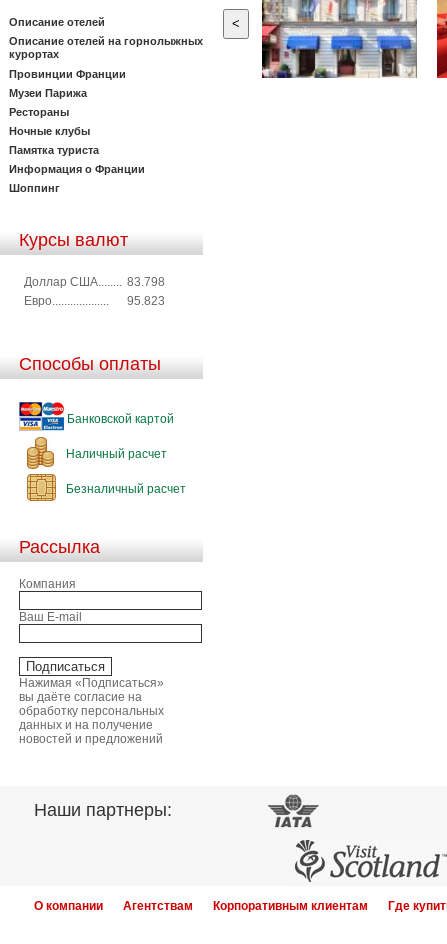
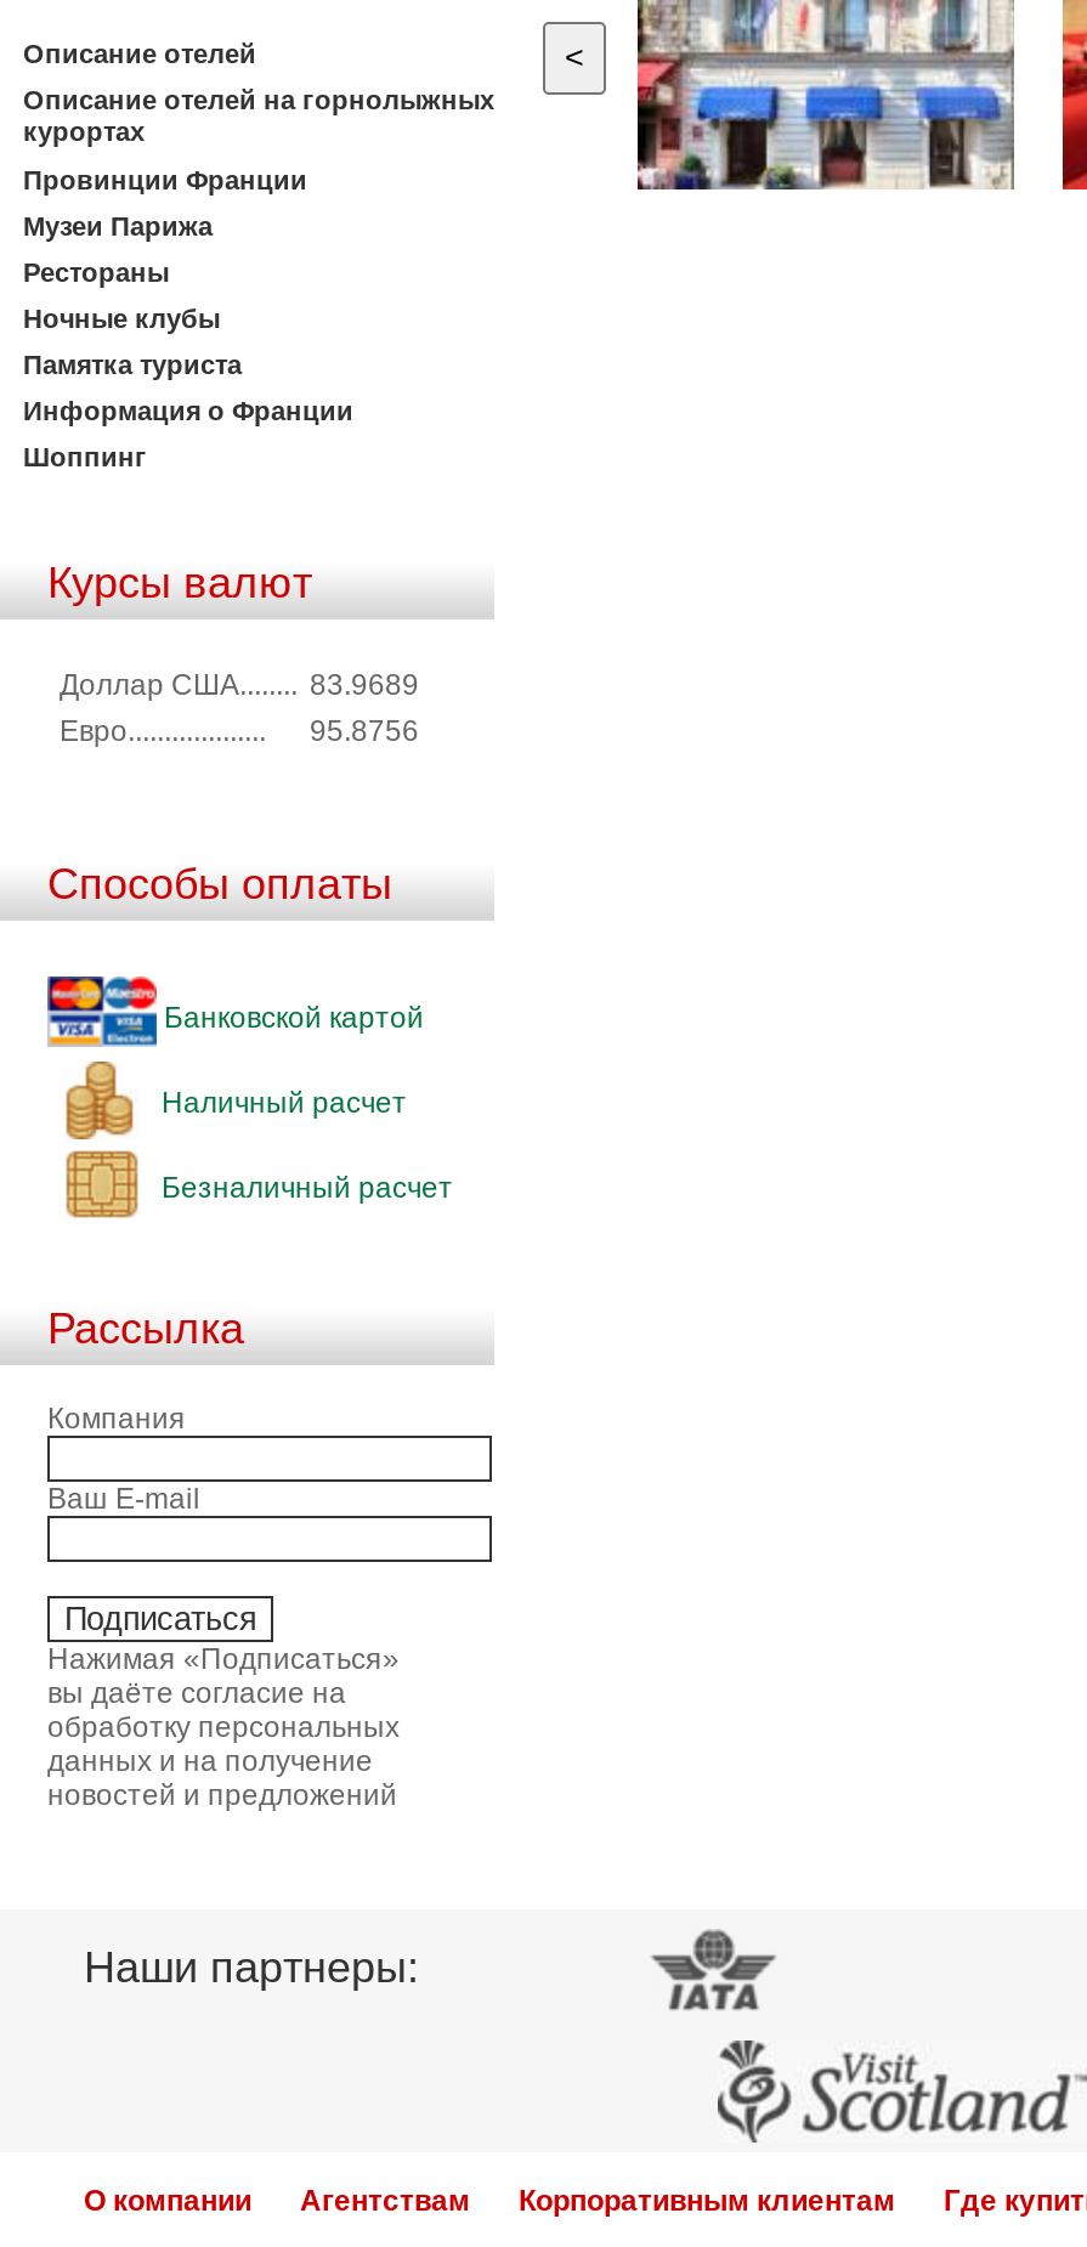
[24,275,165,289] Доллар США........ 83.798 -> [60,668,419,702] Доллар США........ 83.9689
[24,294,165,308] Евро................... 95.823 -> [60,714,419,748] Евро................... 95.8756

